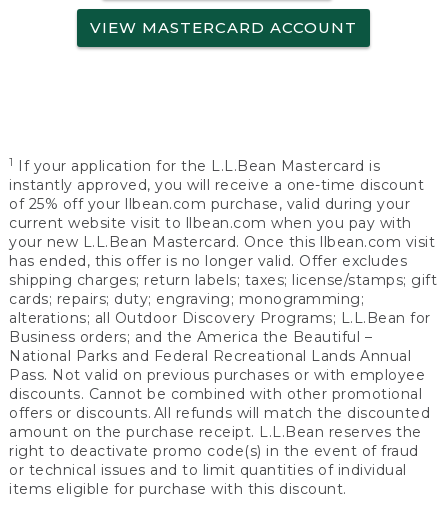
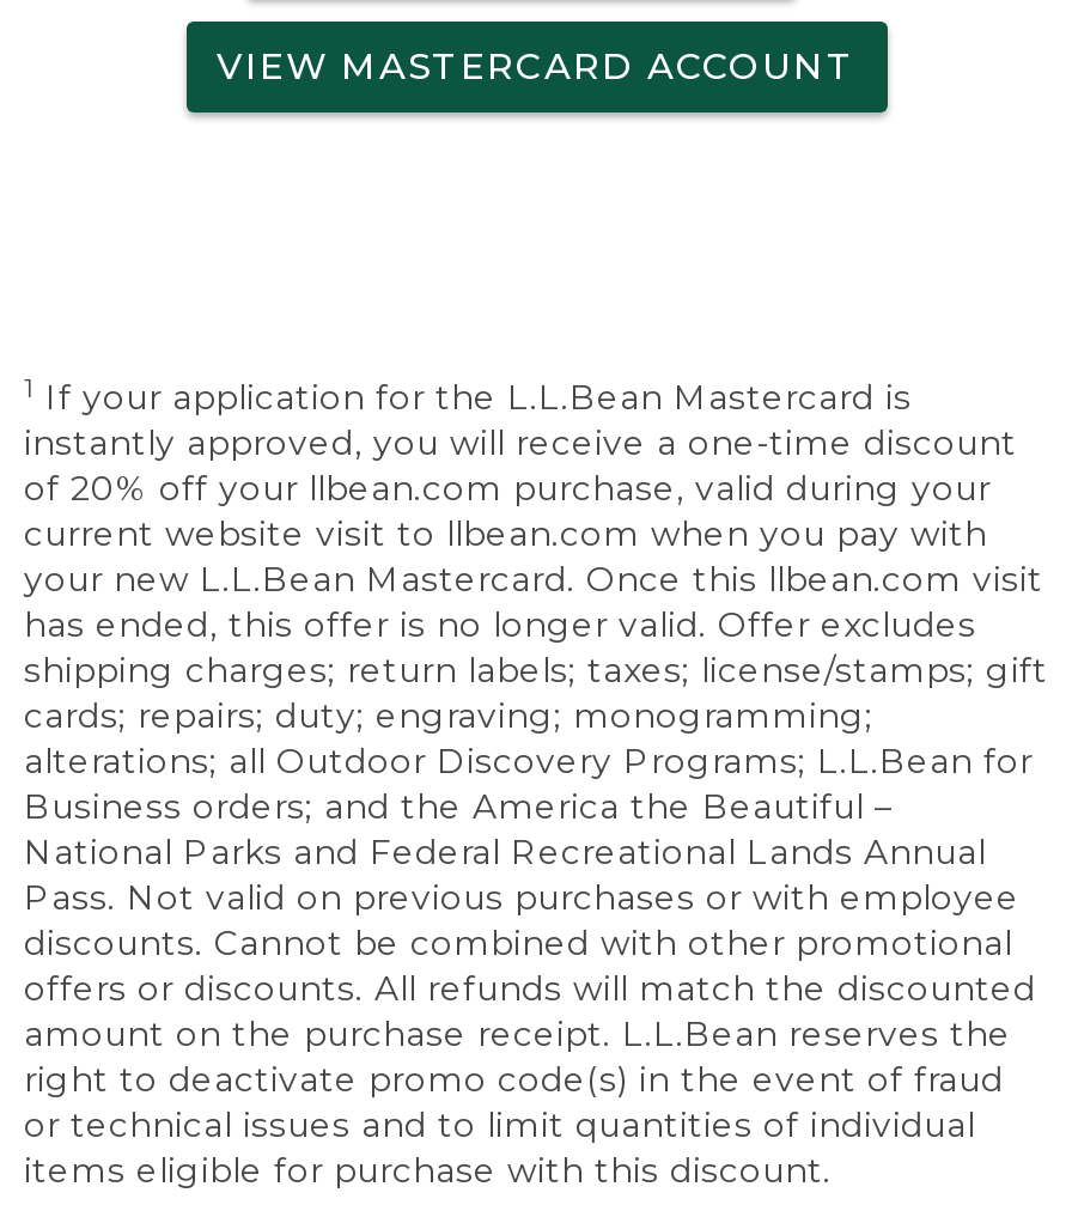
[9,195,410,213] of 25% off your llbean.com purchase, valid during your -> [24,467,991,510] of 20% off your llbean.com purchase, valid during your

